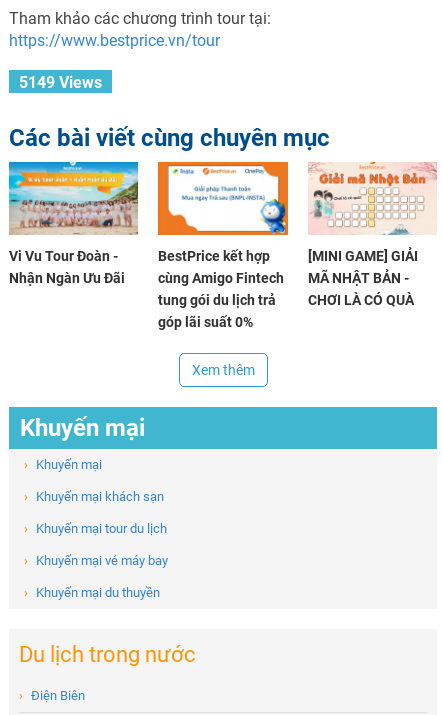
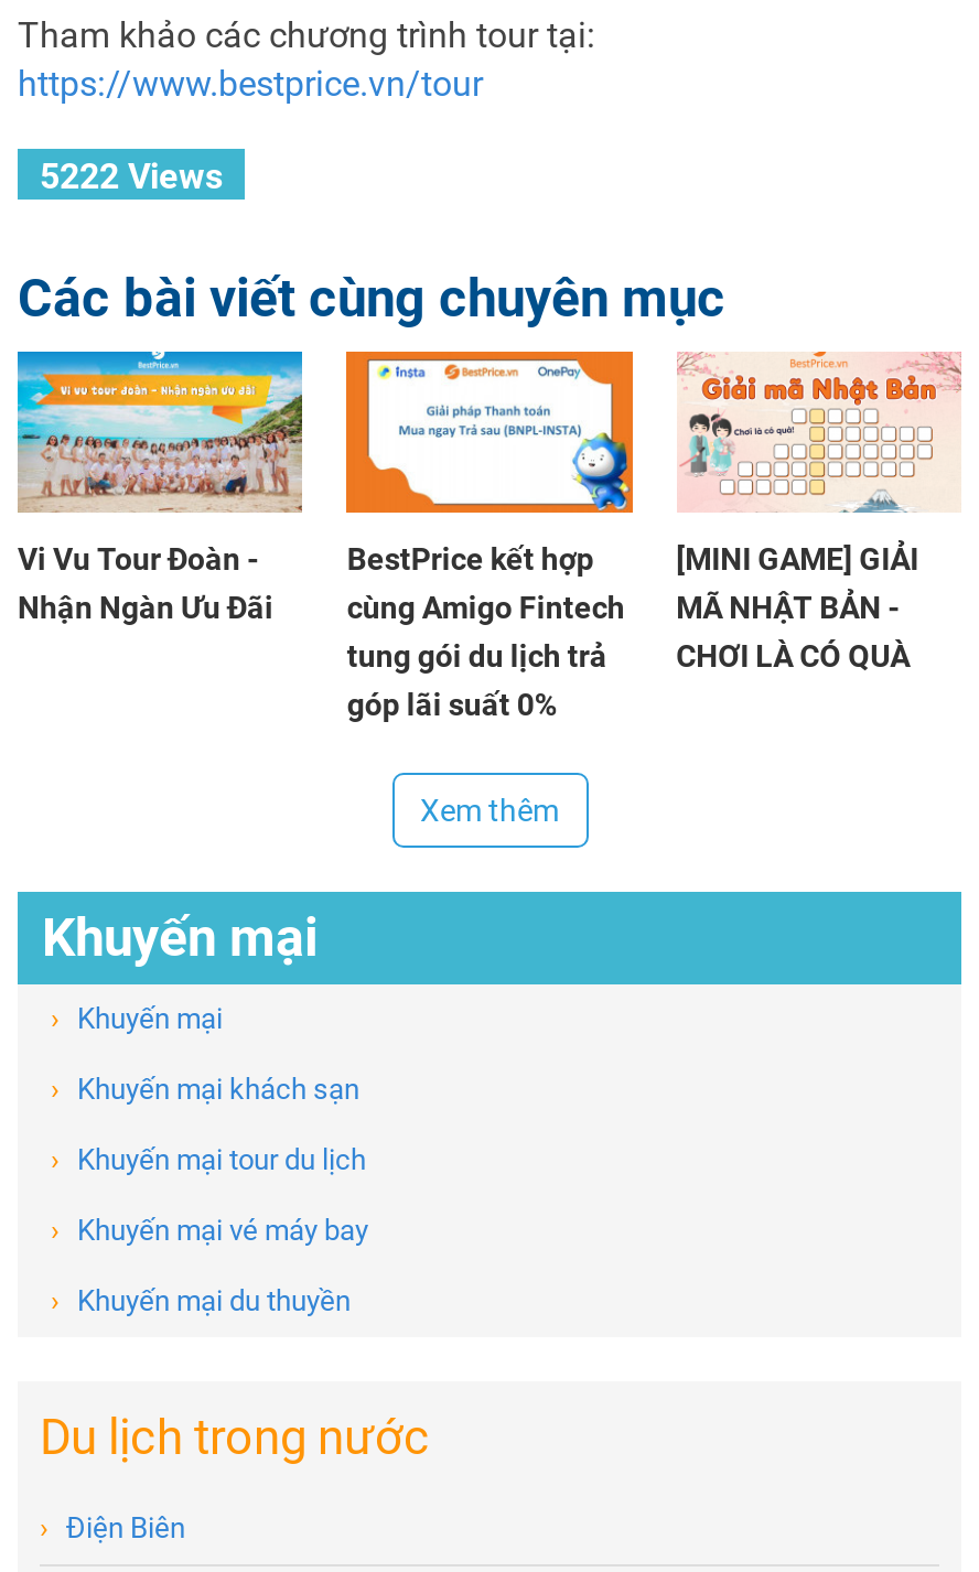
[19,73,102,92] 5149 Views -> [40,155,223,197] 5222 Views

